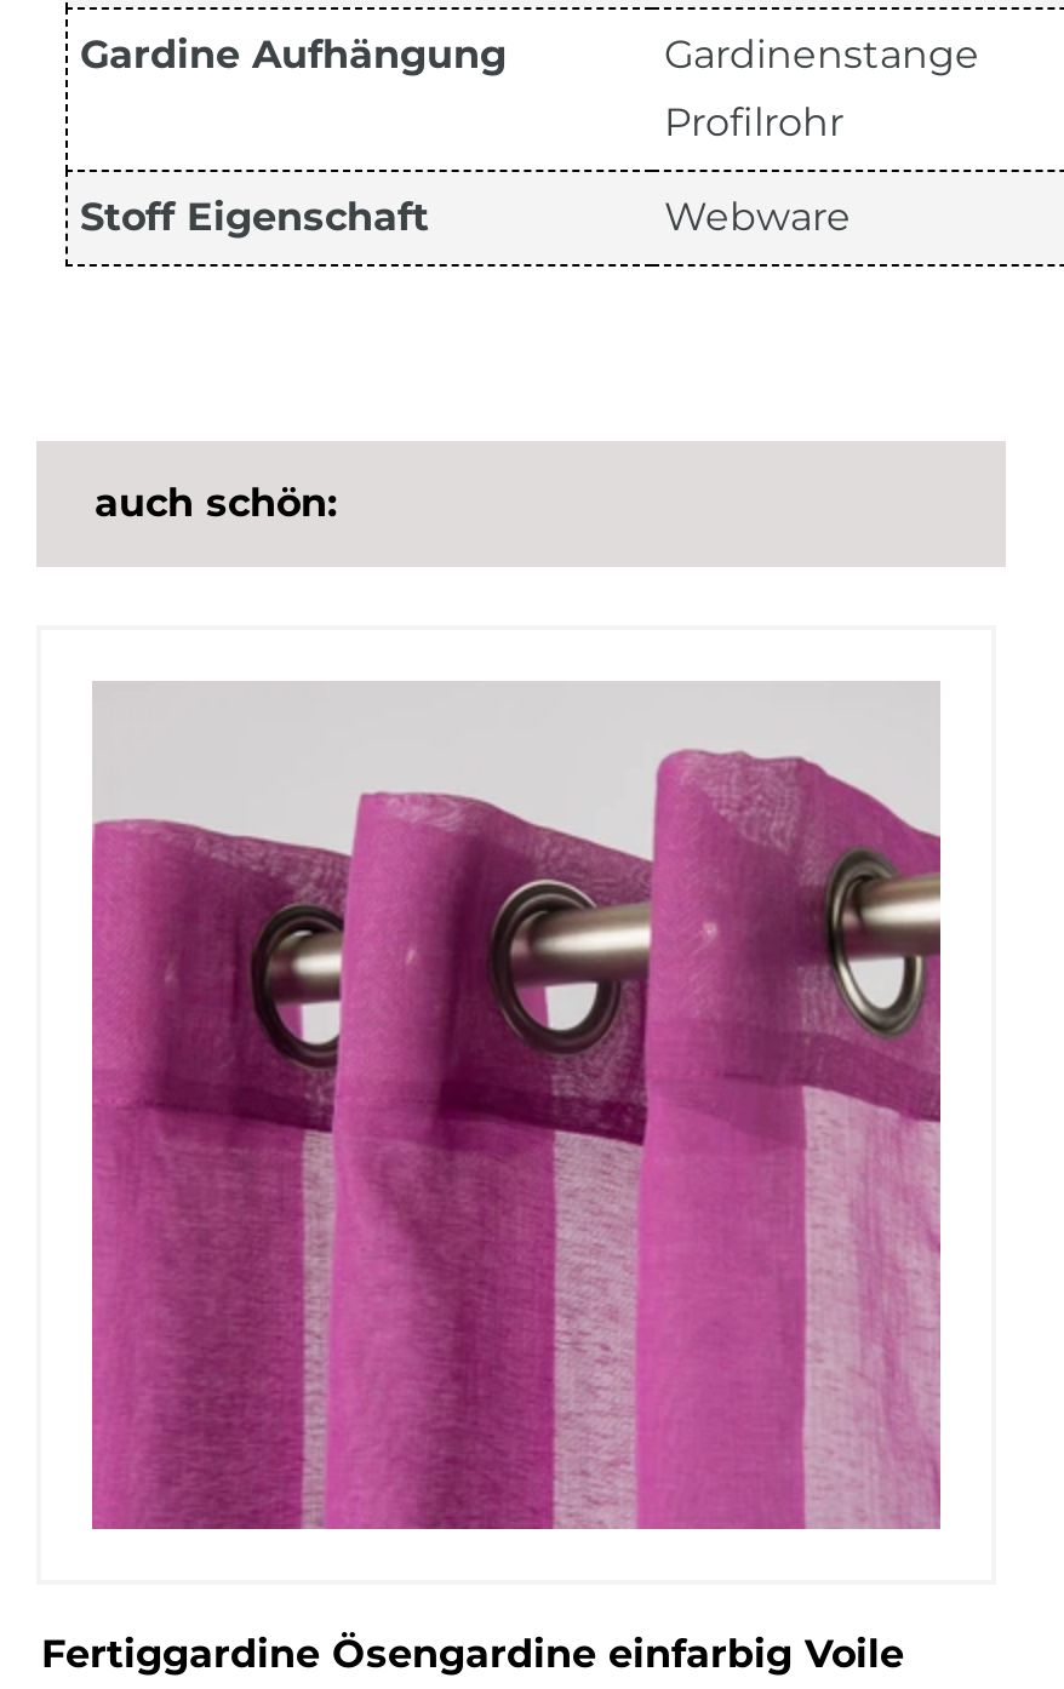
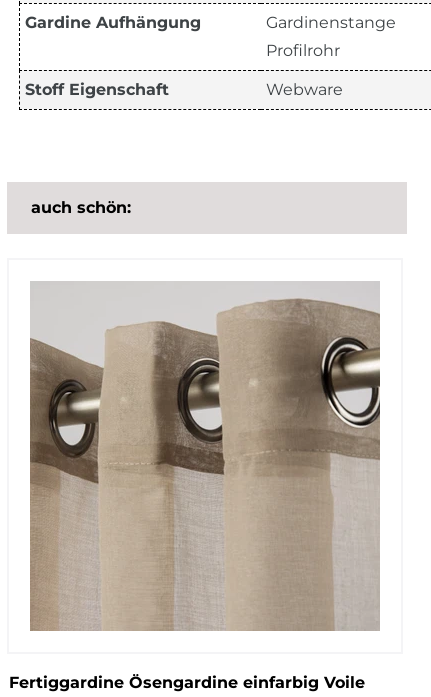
[92,725,943,1531] [image] -> [30,298,381,632] [image]

